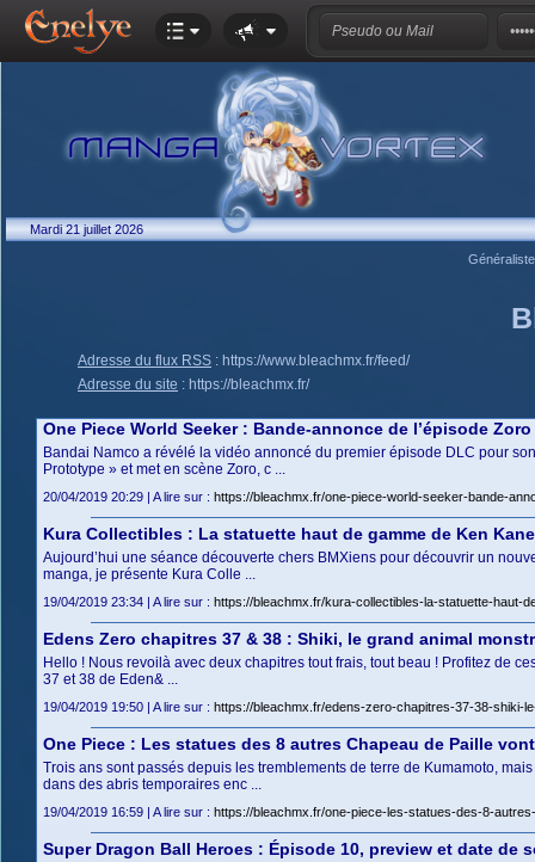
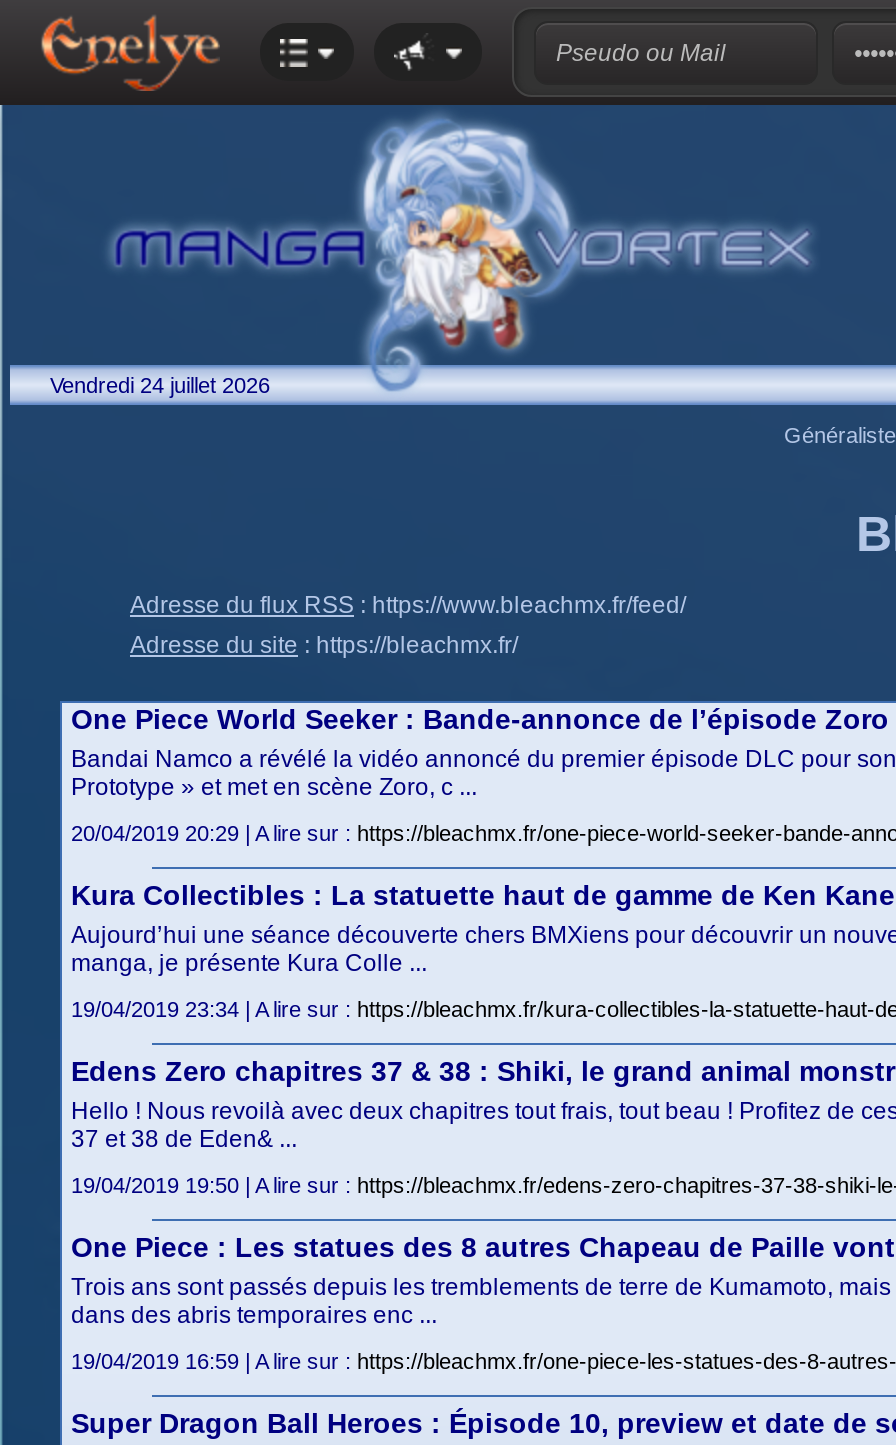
[30,222,143,236] Mardi 21 juillet 2026 -> [50,373,270,397] Vendredi 24 juillet 2026

